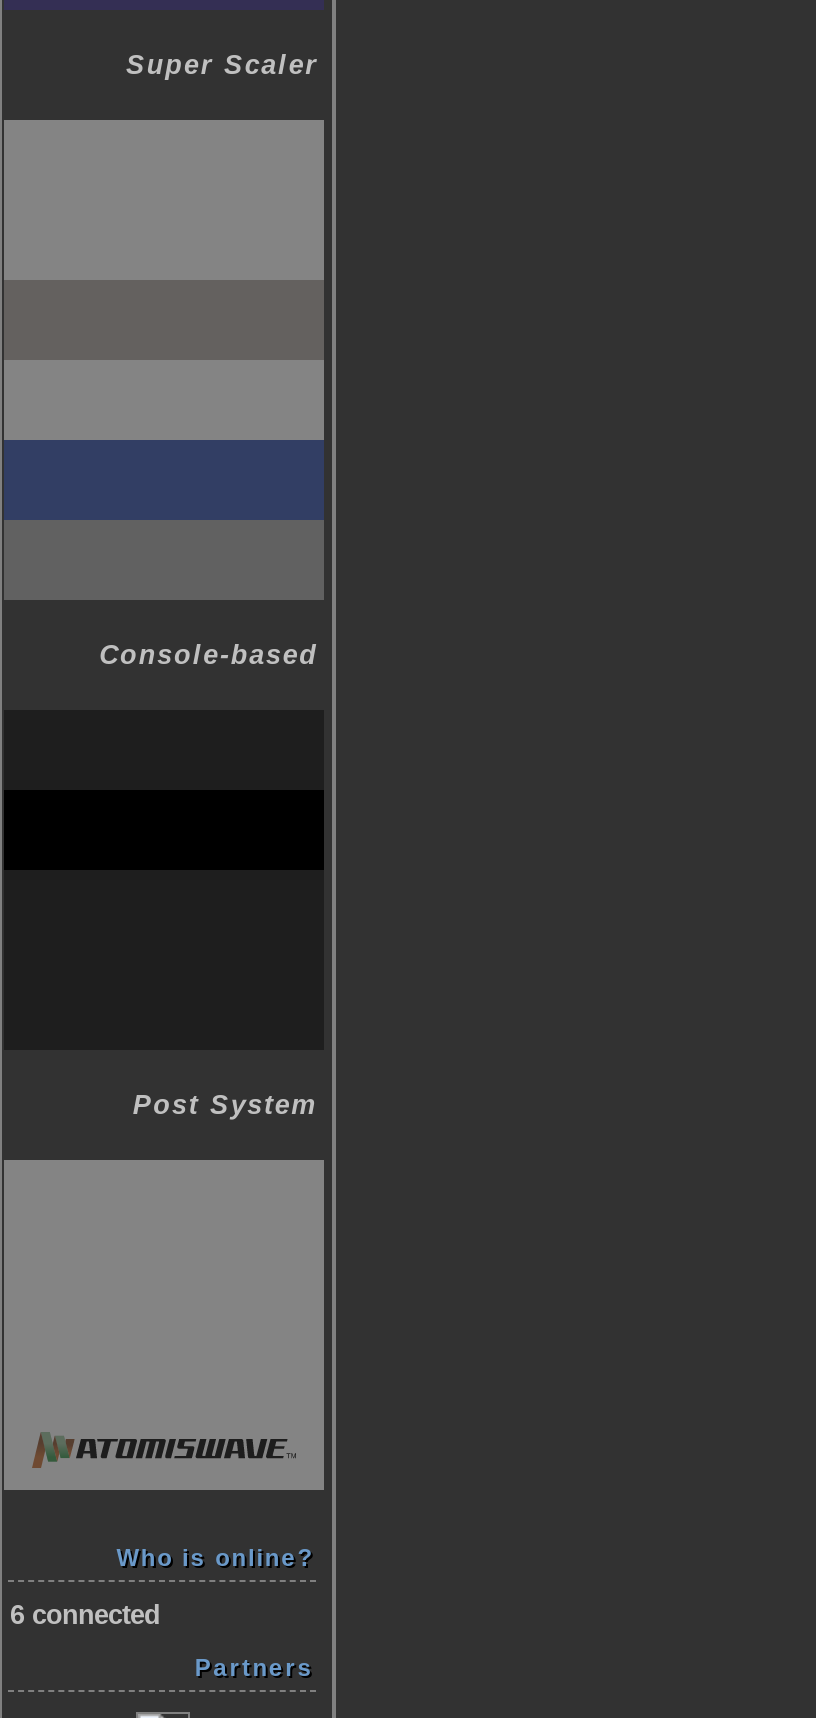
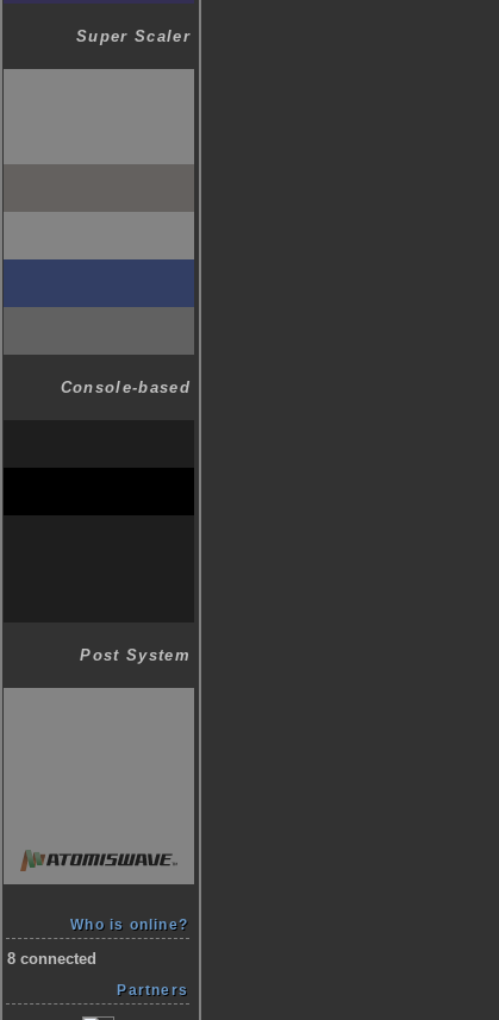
[10,1600,160,1630] 6 connected -> [7,950,96,967] 8 connected

